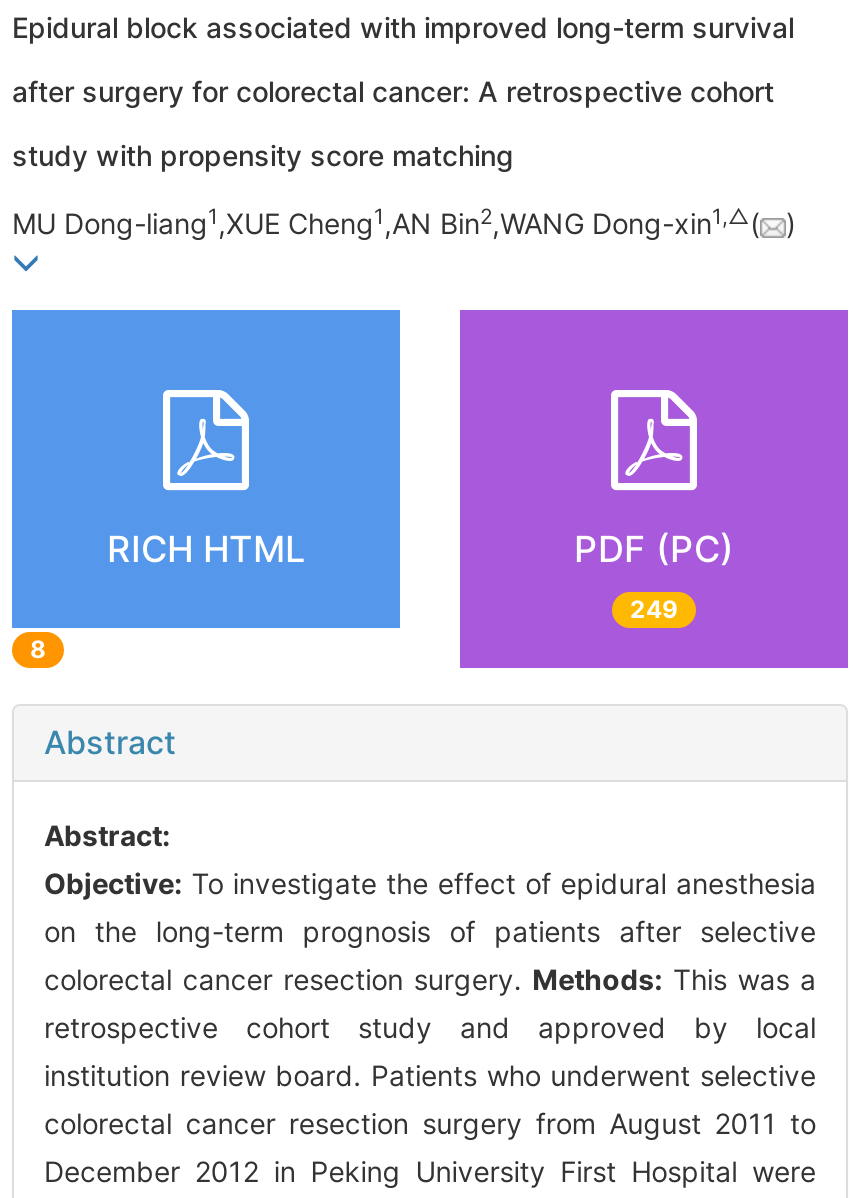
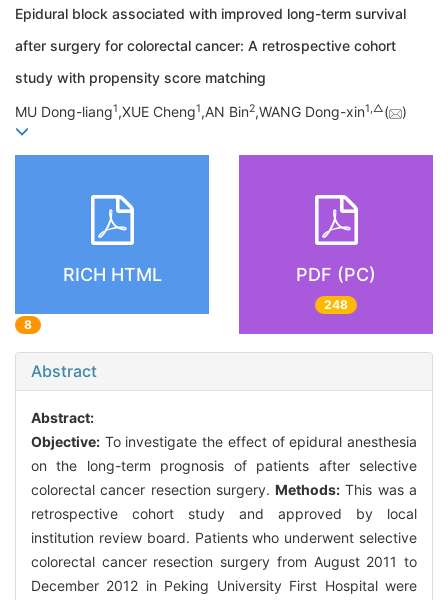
[630,594,678,624] 249 -> [324,297,348,312] 248

